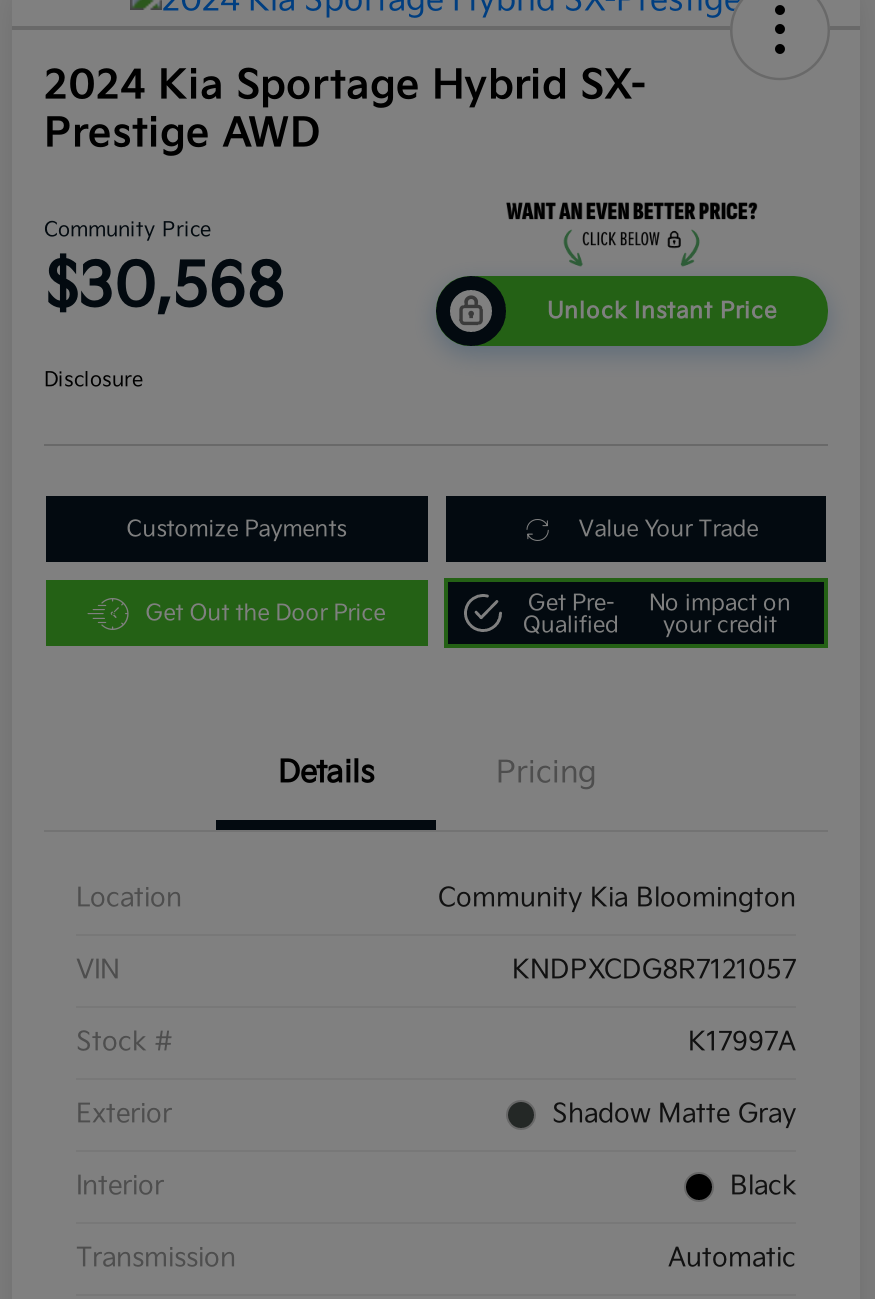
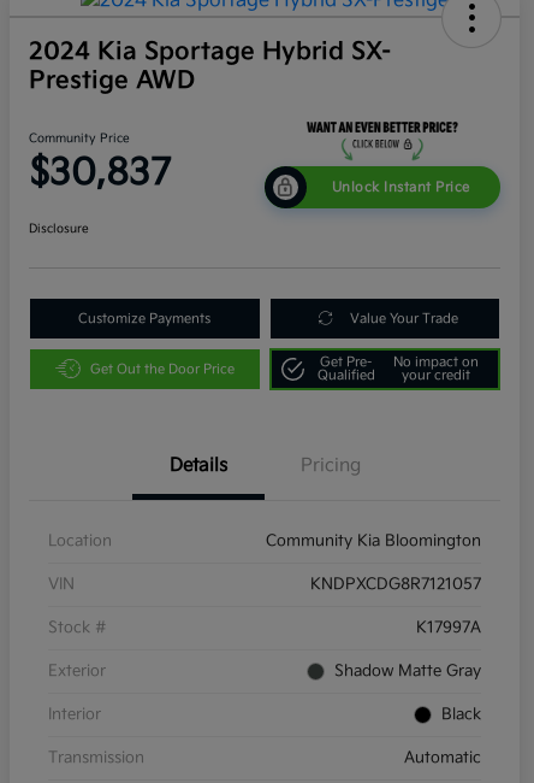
[44,252,284,324] $30,568 -> [29,152,171,195] $30,837

